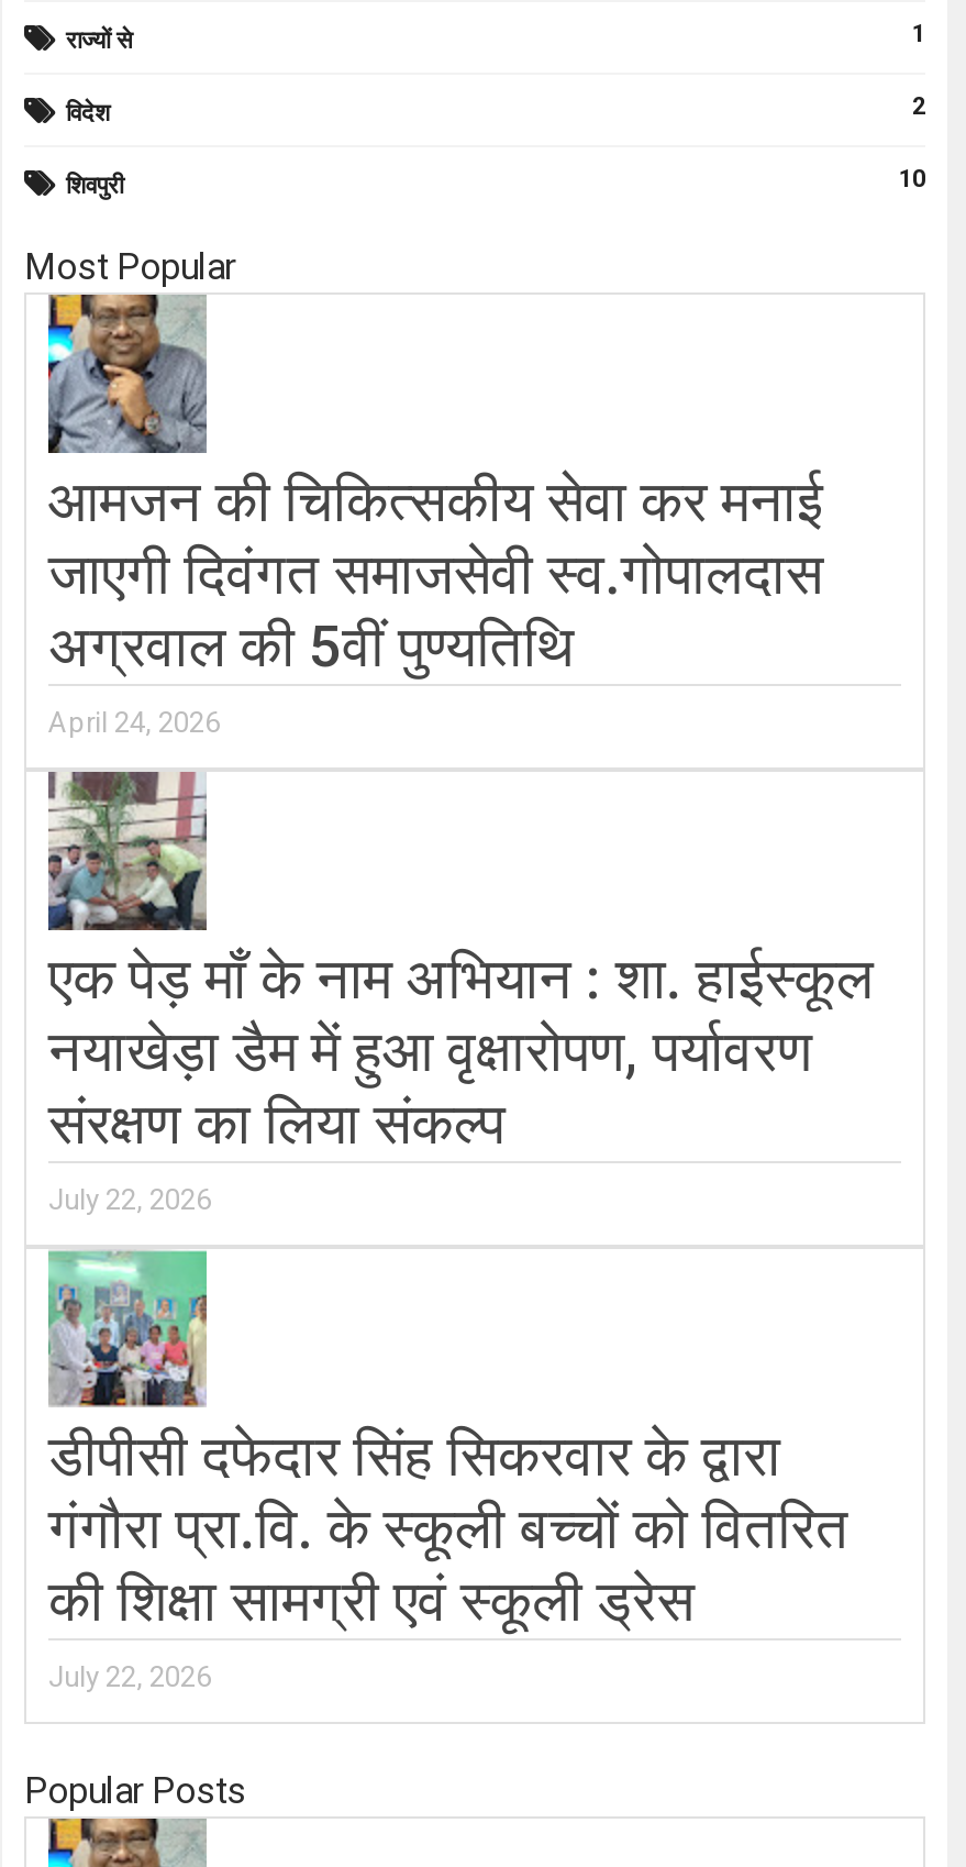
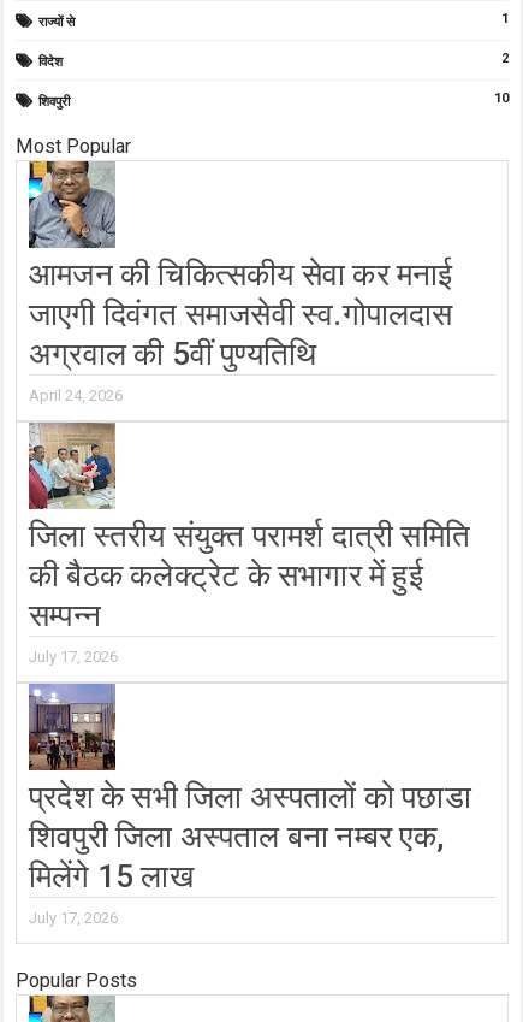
[46,772,874,1216] [image] | एक पेड़ माँ के नाम अभियान : शा. हाईस्कूल | नयाखेड़ा डैम में हुआ वृक्षारोपण, पर्यावरण | संरक्षण का लिया संकल्प | July 22, 2026 -> [28,421,470,666] [image] | जिला स्तरीय संयुक्त परामर्श दात्री समिति | की बैठक कलेक्ट्रेट के सभागार में हुई | सम्पन्न | July 17, 2026
[46,1249,849,1693] [image] | डीपीसी दफेदार सिंह सिकरवार के द्वारा | गंगौरा प्रा.वि. के स्कूली बच्चों को वितरित | की शिक्षा सामग्री एवं स्कूली ड्रेस | July 22, 2026 -> [28,683,471,927] [image] | प्रदेश के सभी जिला अस्पतालों को पछाडा | शिवपुरी जिला अस्पताल बना नम्बर एक, | मिलेंगे 15 लाख | July 17, 2026

